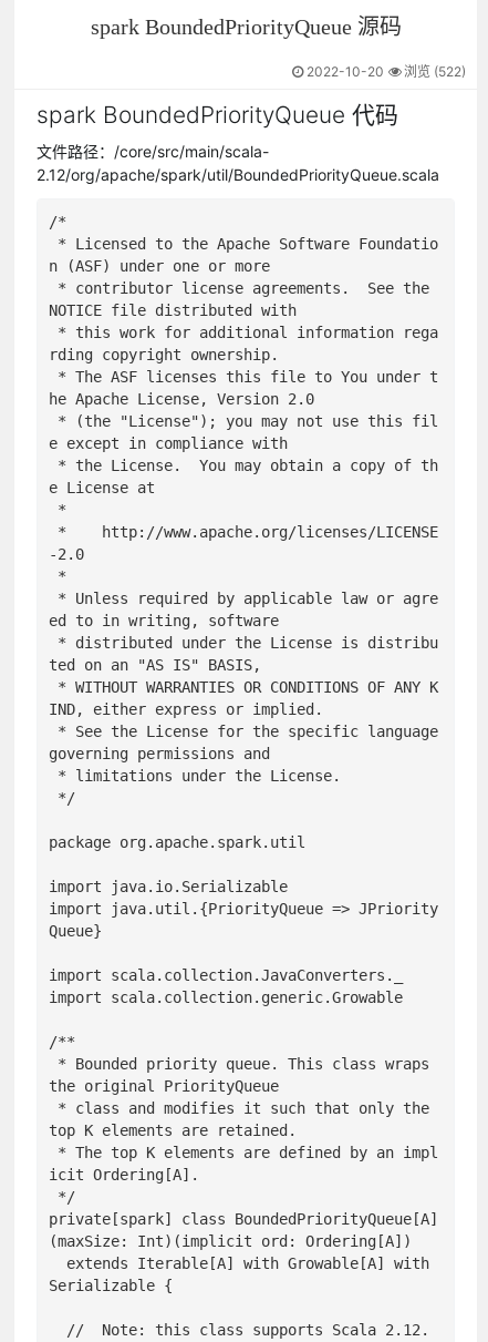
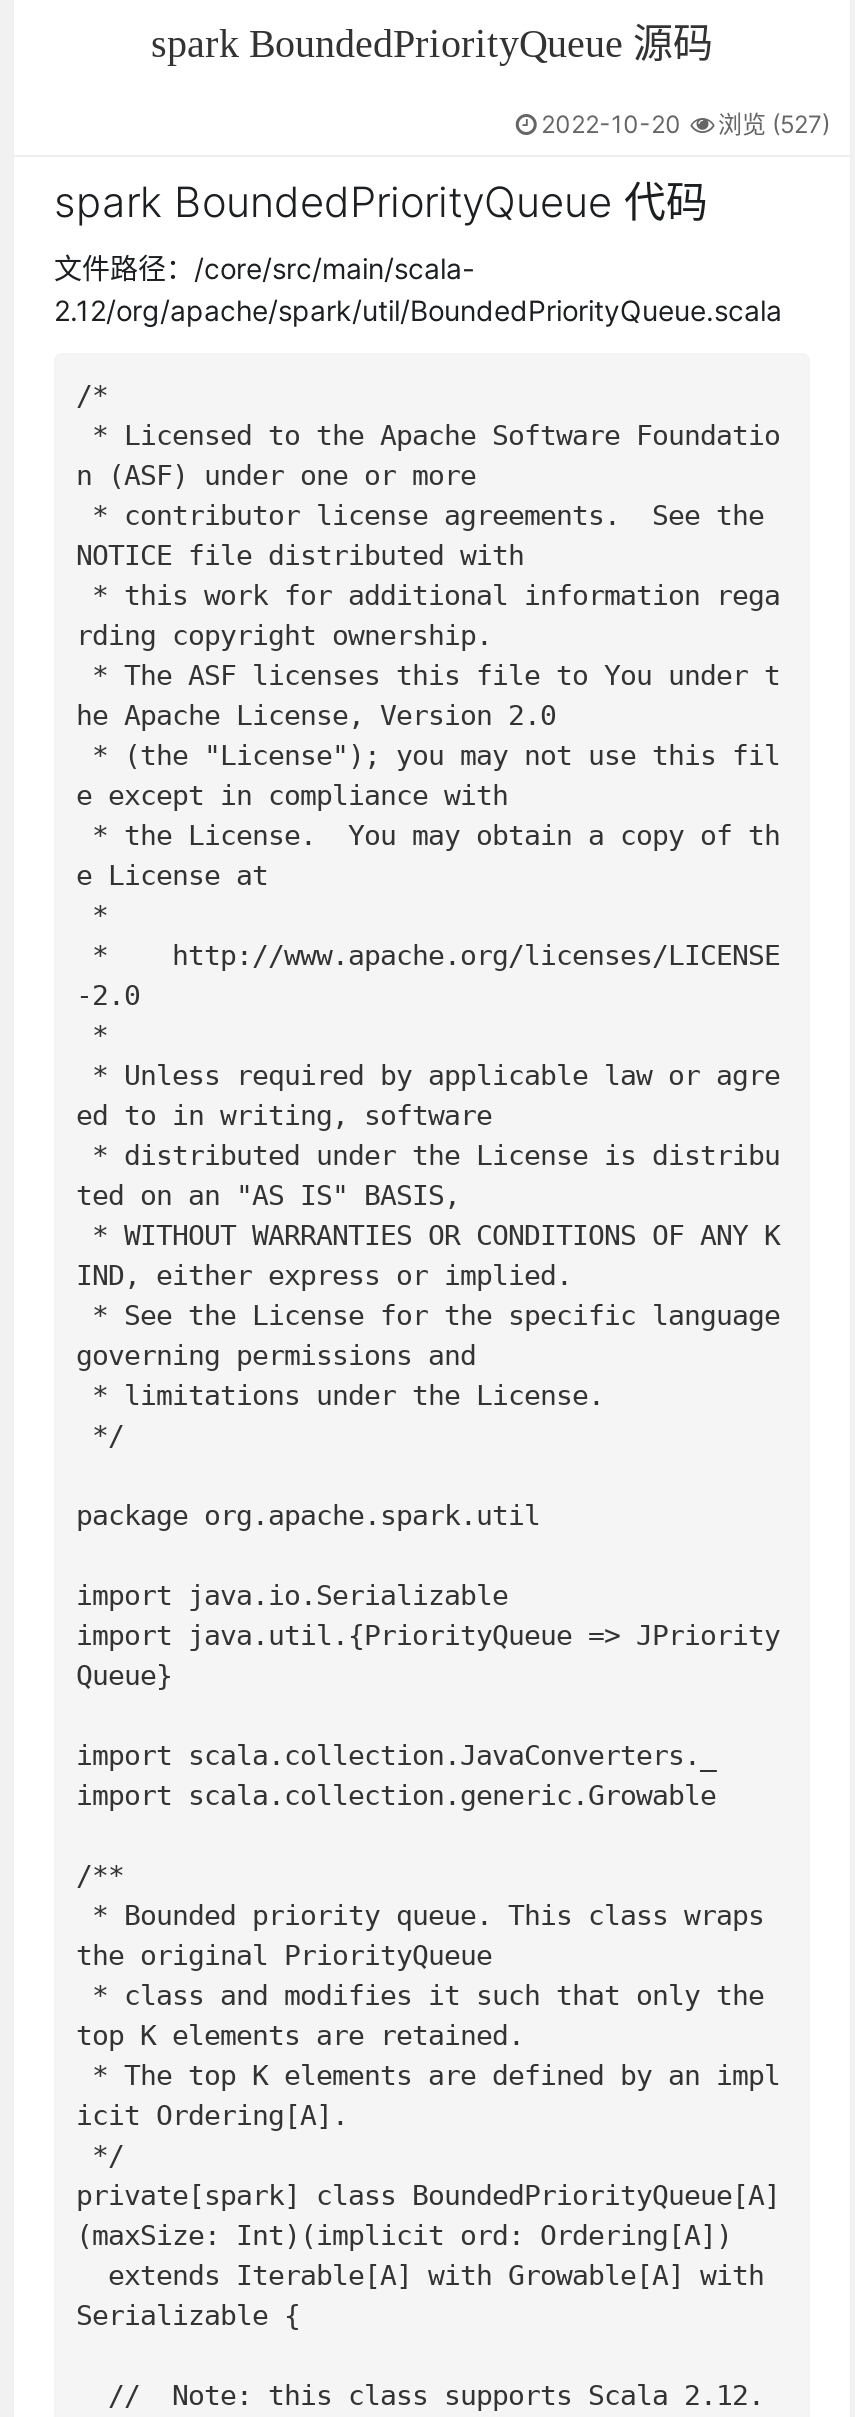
[306,63,466,80] 2022-10-20 浏览 (522) -> [541,109,830,139] 2022-10-20 浏览 (527)

